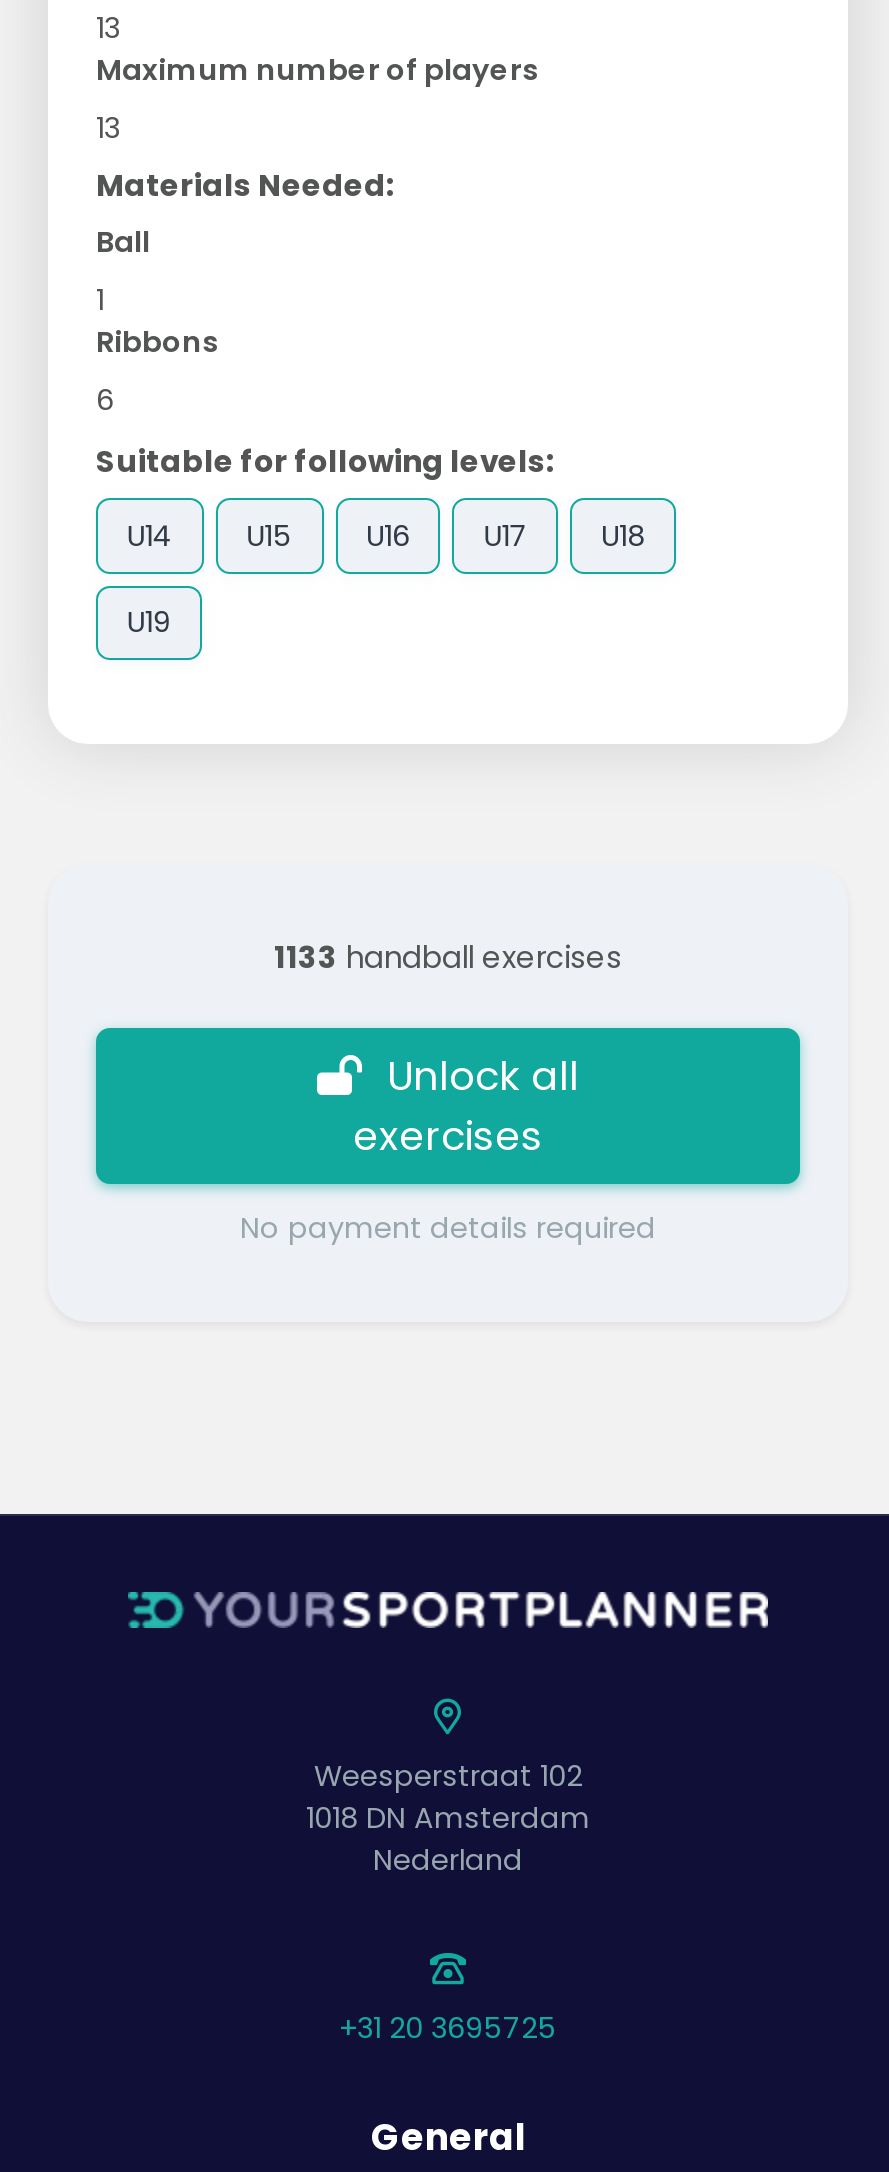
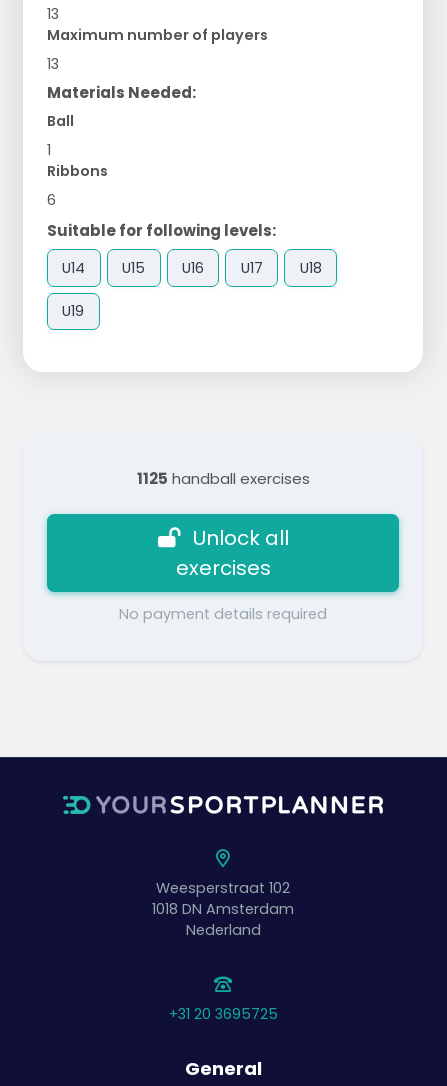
[274,936,622,978] 1133 handball exercises -> [136,468,309,489] 1125 handball exercises

